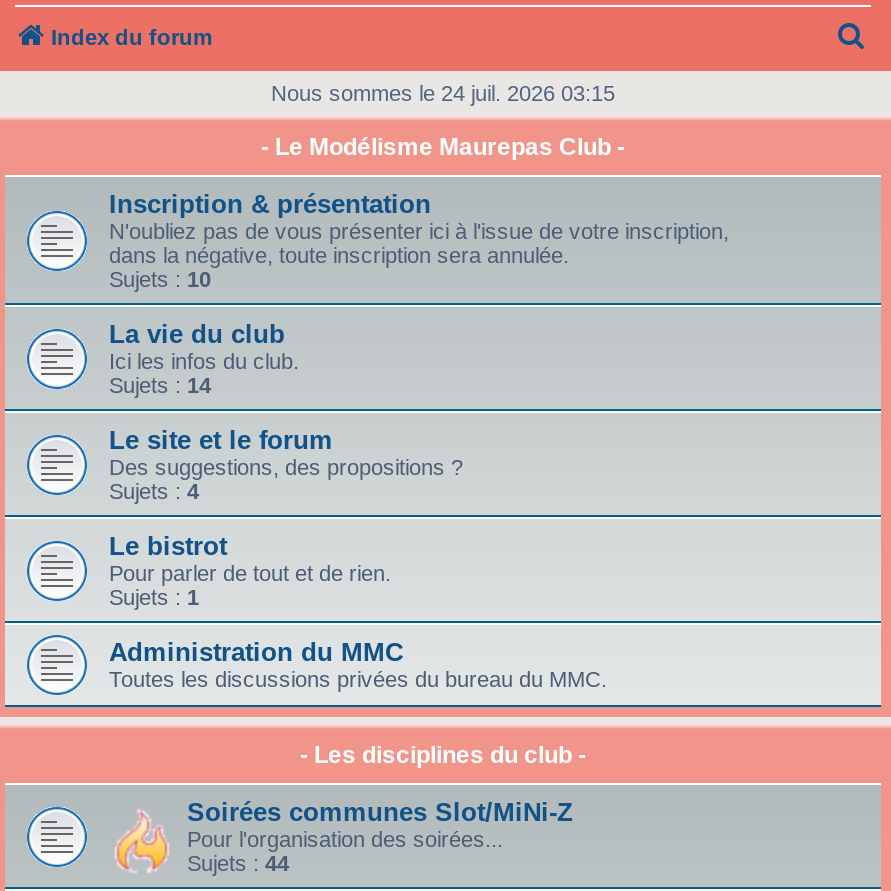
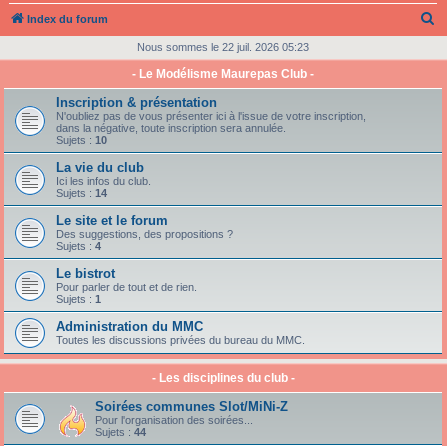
[271,81,615,105] Nous sommes le 24 juil. 2026 03:15 -> [137,41,309,53] Nous sommes le 22 juil. 2026 05:23

